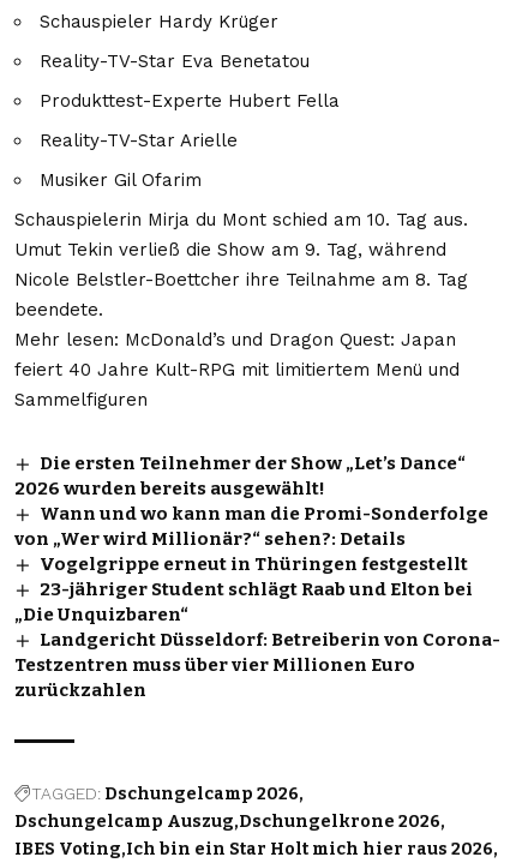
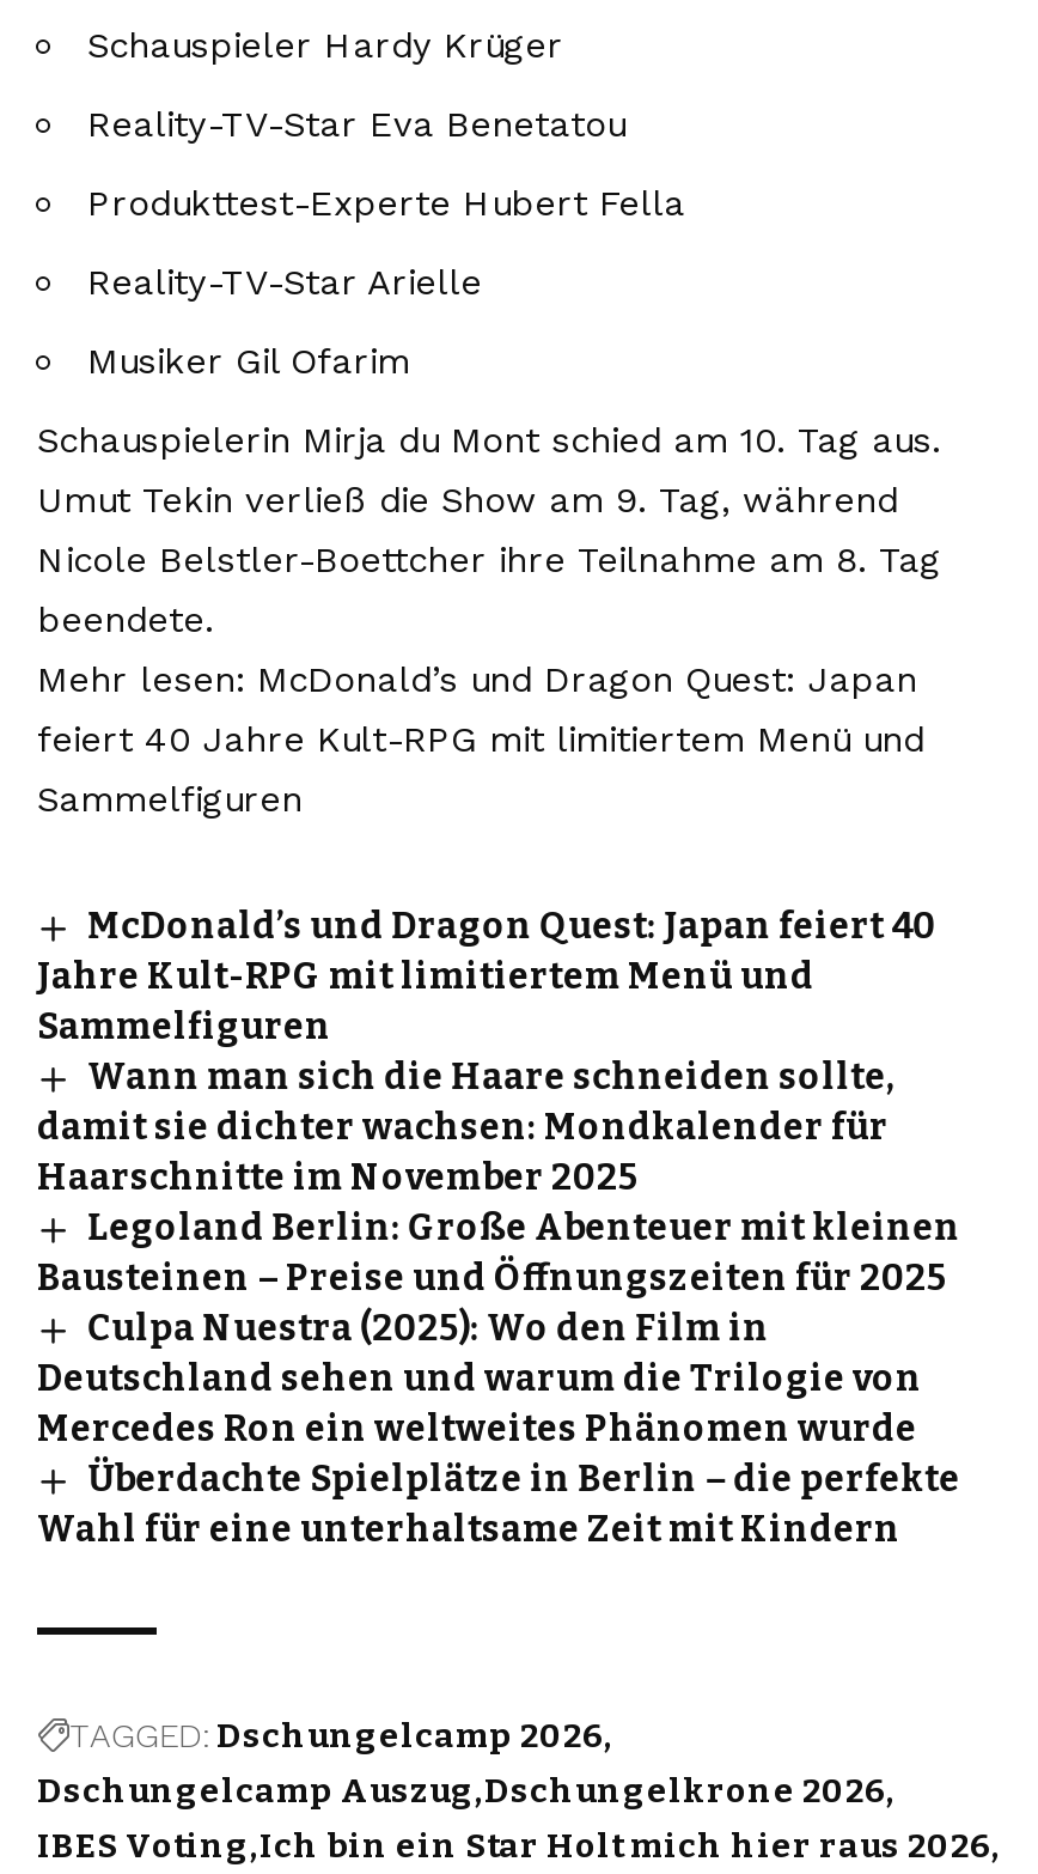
[14,453,501,701] Die ersten Teilnehmer der Show „Let’s Dance“ | 2026 wurden bereits ausgewählt! | Wann und wo kann man die Promi-Sonderfolge | von „Wer wird Millionär?“ sehen?: Details | Vogelgrippe erneut in Thüringen festgestellt | 23-jähriger Student schlägt Raab und Elton bei | „Die Unquizbaren“ | Landgericht Düsseldorf: Betreiberin von Corona- | Testzentren muss über vier Millionen Euro | zurückzahlen -> [37,905,961,1551] McDonald’s und Dragon Quest: Japan feiert 40 | Jahre Kult-RPG mit limitiertem Menü und | Sammelfiguren | Wann man sich die Haare schneiden sollte, | damit sie dichter wachsen: Mondkalender für | Haarschnitte im November 2025 | Legoland Berlin: Große Abenteuer mit kleinen | Bausteinen – Preise und Öffnungszeiten für 2025 | Culpa Nuestra (2025): Wo den Film in | Deutschland sehen und warum die Trilogie von | Mercedes Ron ein weltweites Phänomen wurde | Überdachte Spielplätze in Berlin – die perfekte | Wahl für eine unterhaltsame Zeit mit Kindern

